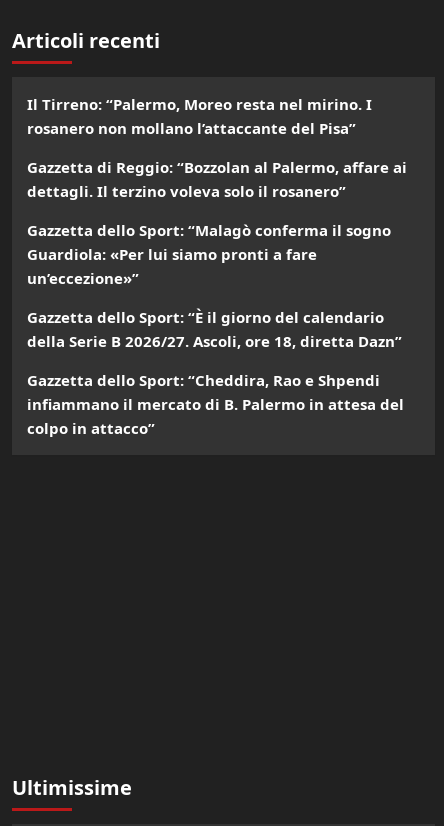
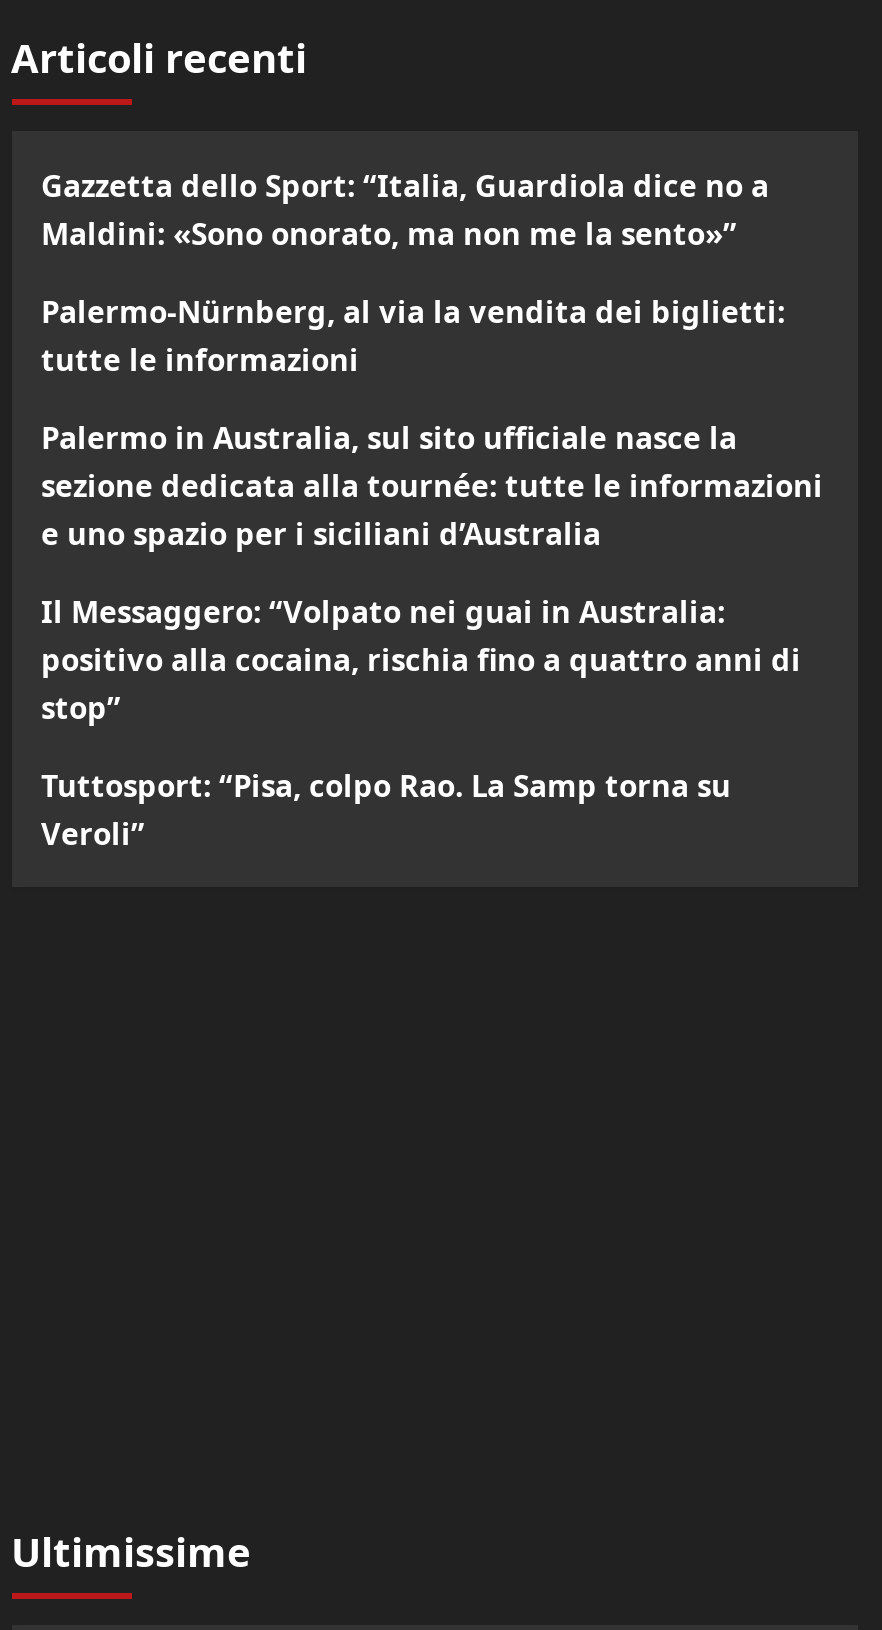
[26,94,371,138] Il Tirreno: “Palermo, Moreo resta nel mirino. I | rosanero non mollano l’attaccante del Pisa” -> [41,166,769,254] Gazzetta dello Sport: “Italia, Guardiola dice no a | Maldini: «Sono onorato, ma non me la sento»”
[26,157,406,201] Gazzetta di Reggio: “Bozzolan al Palermo, affare ai | dettagli. Il terzino voleva solo il rosanero” -> [41,292,785,380] Palermo-Nürnberg, al via la vendita dei biglietti: | tutte le informazioni
[26,220,390,288] Gazzetta dello Sport: “Malagò conferma il sogno | Guardiola: «Per lui siamo pronti a fare | un’eccezione»” -> [41,418,823,554] Palermo in Australia, sul sito ufficiale nasce la | sezione dedicata alla tournée: tutte le informazioni | e uno spazio per i siciliani d’Australia
[26,307,401,351] Gazzetta dello Sport: “È il giorno del calendario | della Serie B 2026/27. Ascoli, ore 18, diretta Dazn” -> [41,592,801,728] Il Messaggero: “Volpato nei guai in Australia: | positivo alla cocaina, rischia fino a quattro anni di | stop”
[26,370,403,438] Gazzetta dello Sport: “Cheddira, Rao e Shpendi | infiammano il mercato di B. Palermo in attesa del | colpo in attacco” -> [41,766,731,854] Tuttosport: “Pisa, colpo Rao. La Samp torna su | Veroli”

